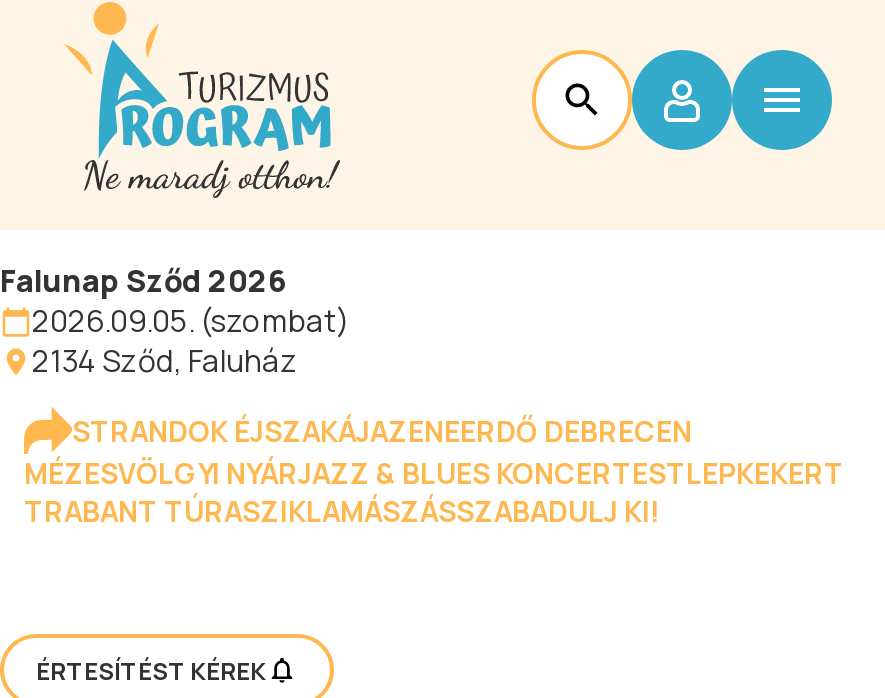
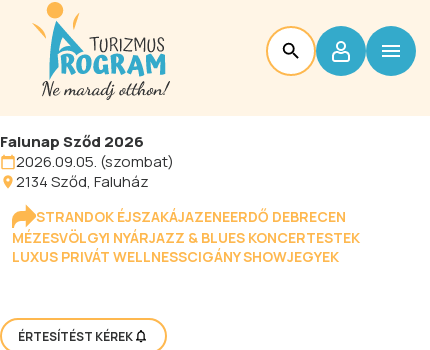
[24,454,844,530] MÉZESVÖLGYI NYÁRJAZZ & BLUES KONCERTESTLEPKEKERT | TRABANT TÚRASZIKLAMÁSZÁSSZABADULJ KI! -> [12,228,360,266] MÉZESVÖLGYI NYÁRJAZZ & BLUES KONCERTESTEK | LUXUS PRIVÁT WELLNESSCIGÁNY SHOWJEGYEK

